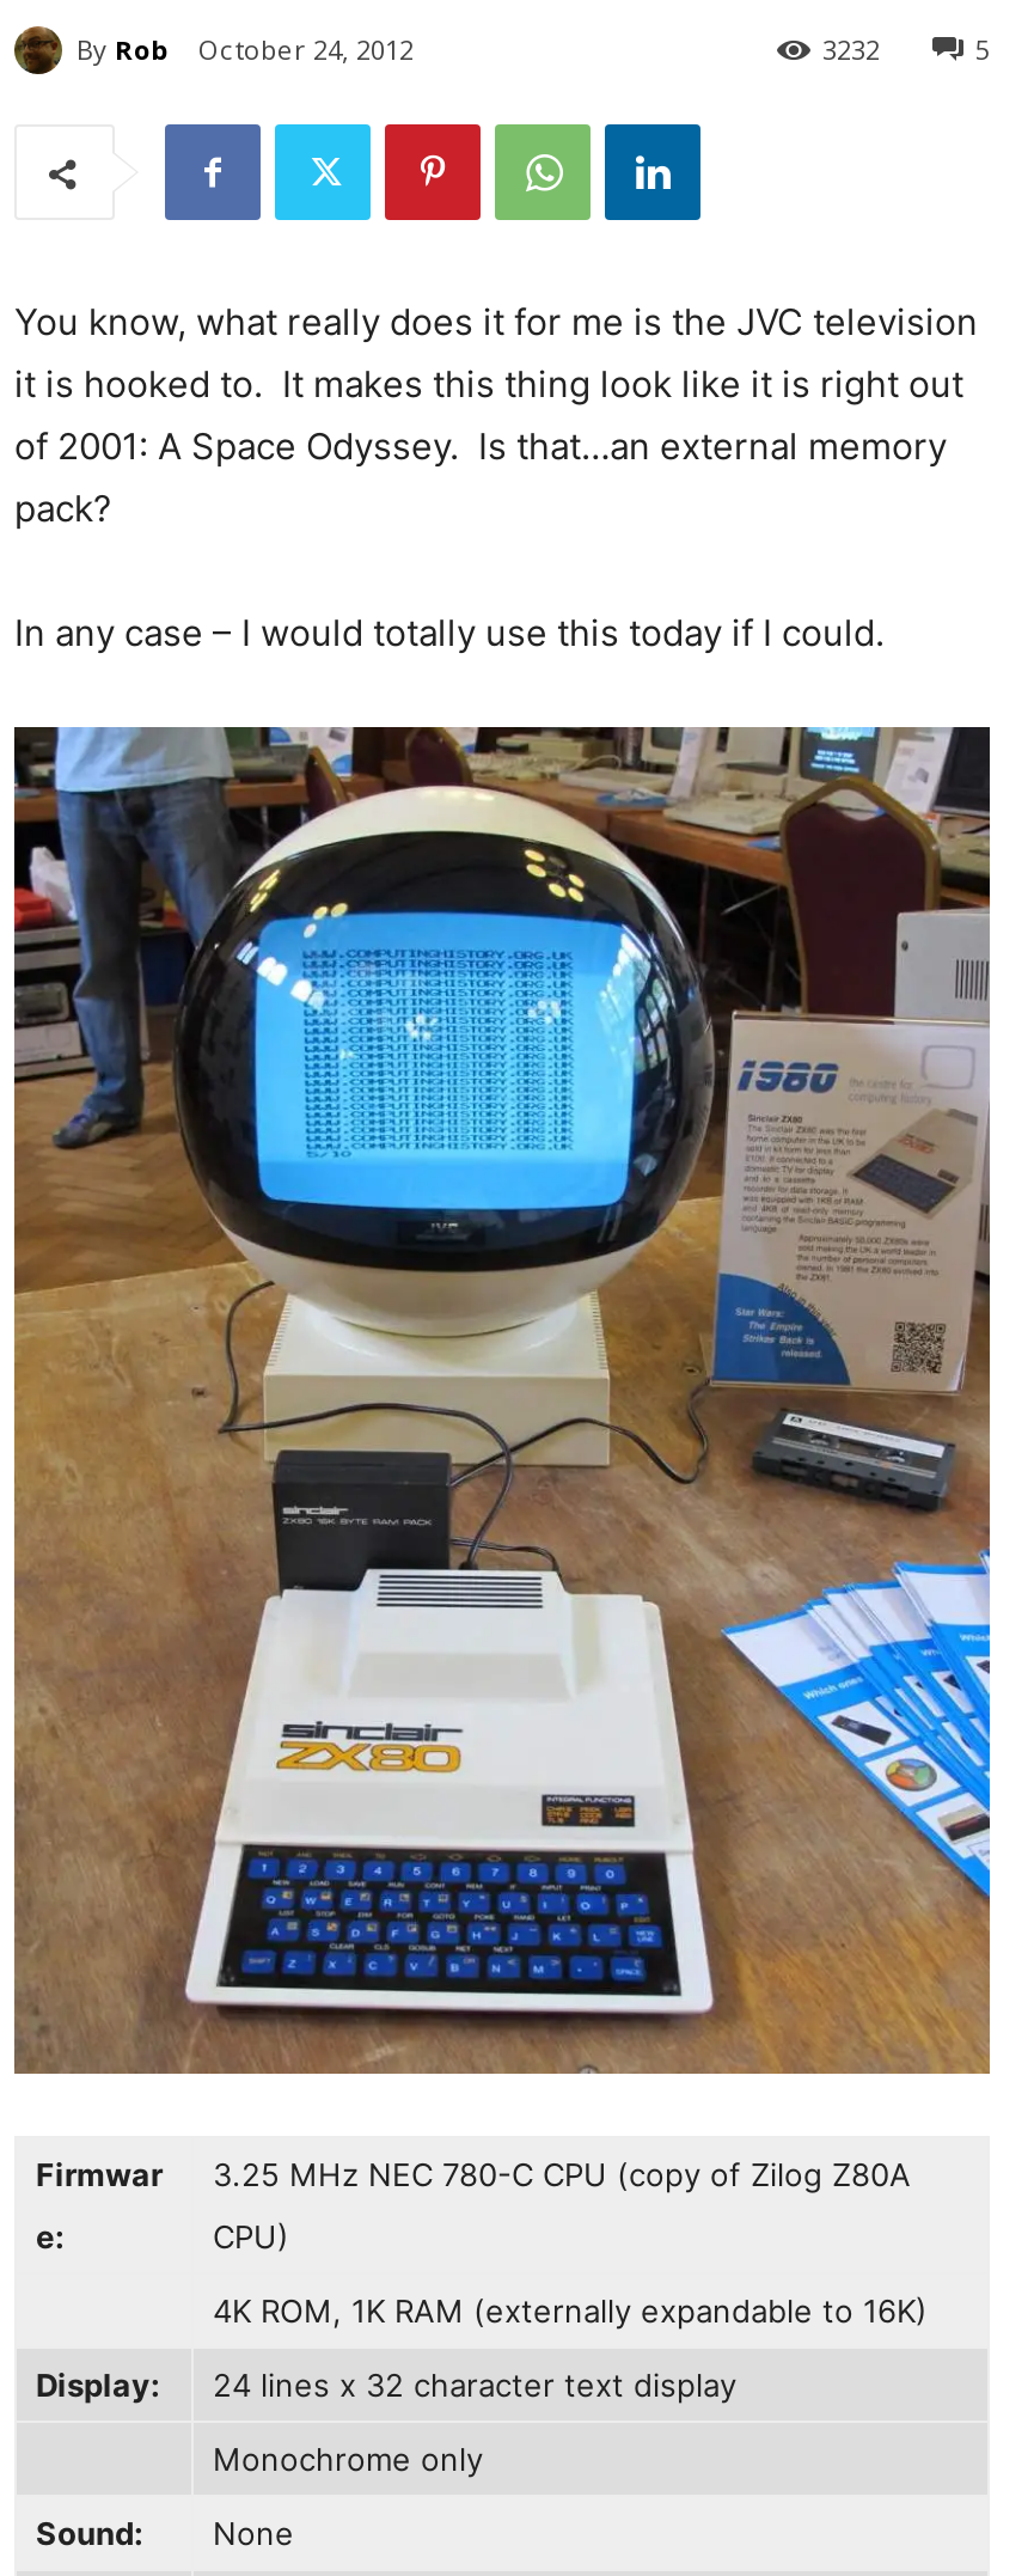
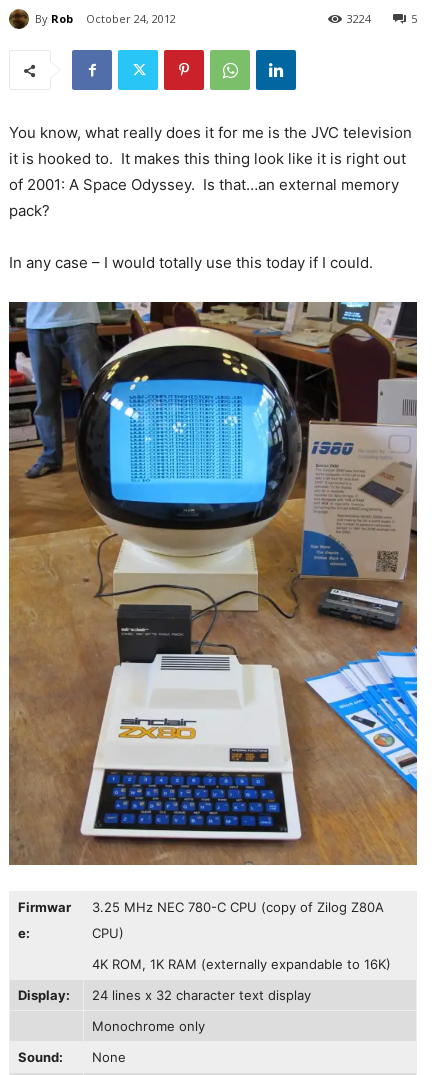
[822,31,880,67] 3232 -> [347,11,371,26] 3224

